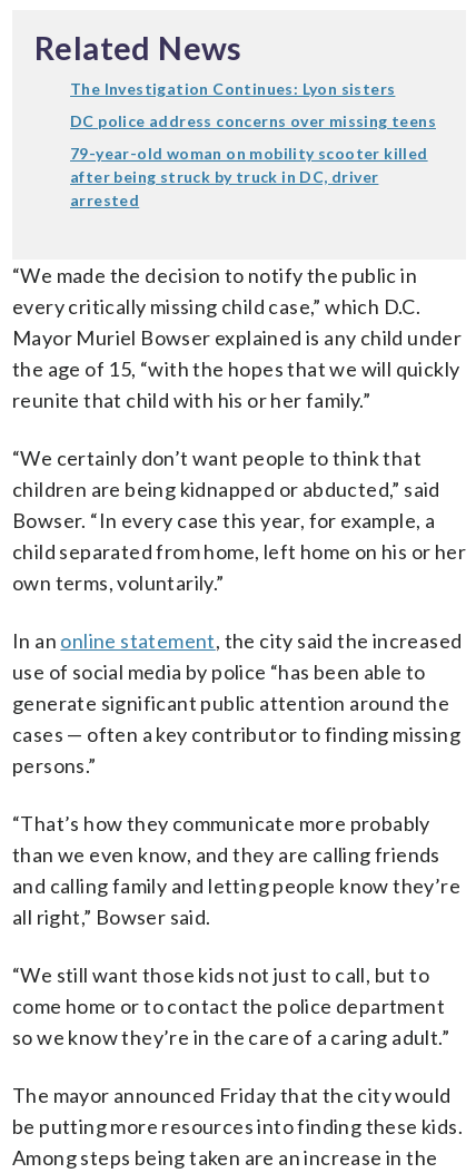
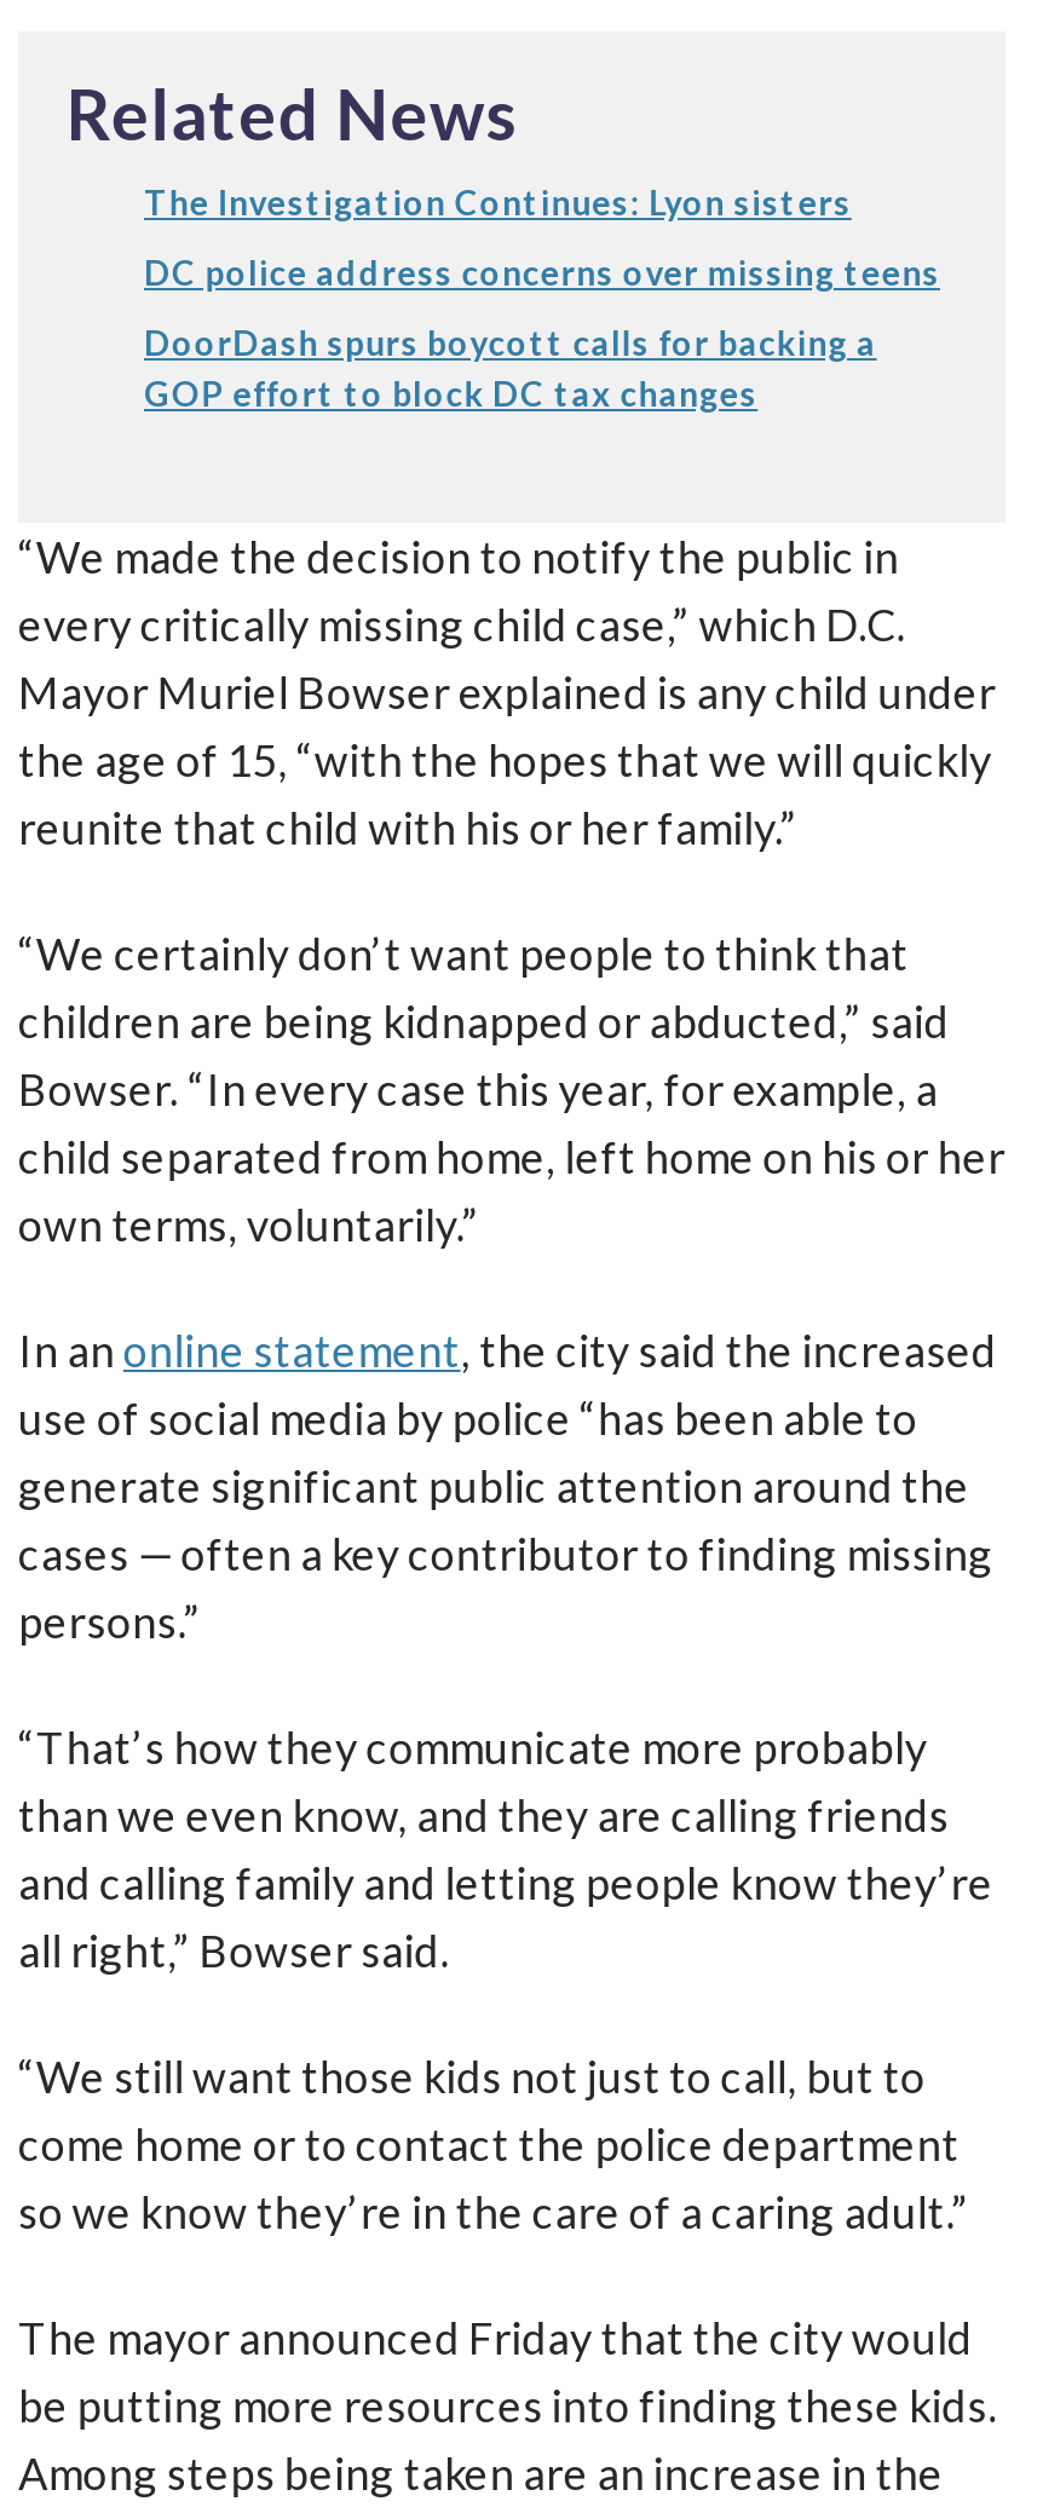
[70,143,428,209] 79-year-old woman on mobility scooter killed | after being struck by truck in DC, driver | arrested -> [144,321,877,413] DoorDash spurs boycott calls for backing a | GOP effort to block DC tax changes

